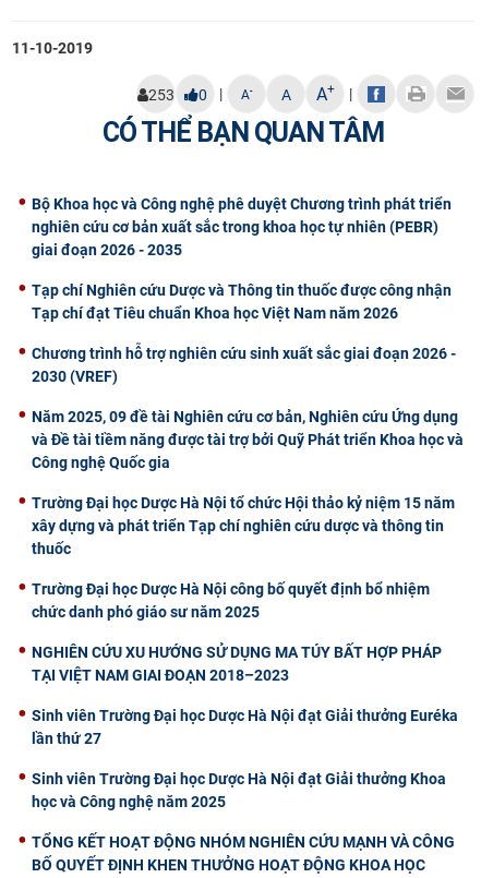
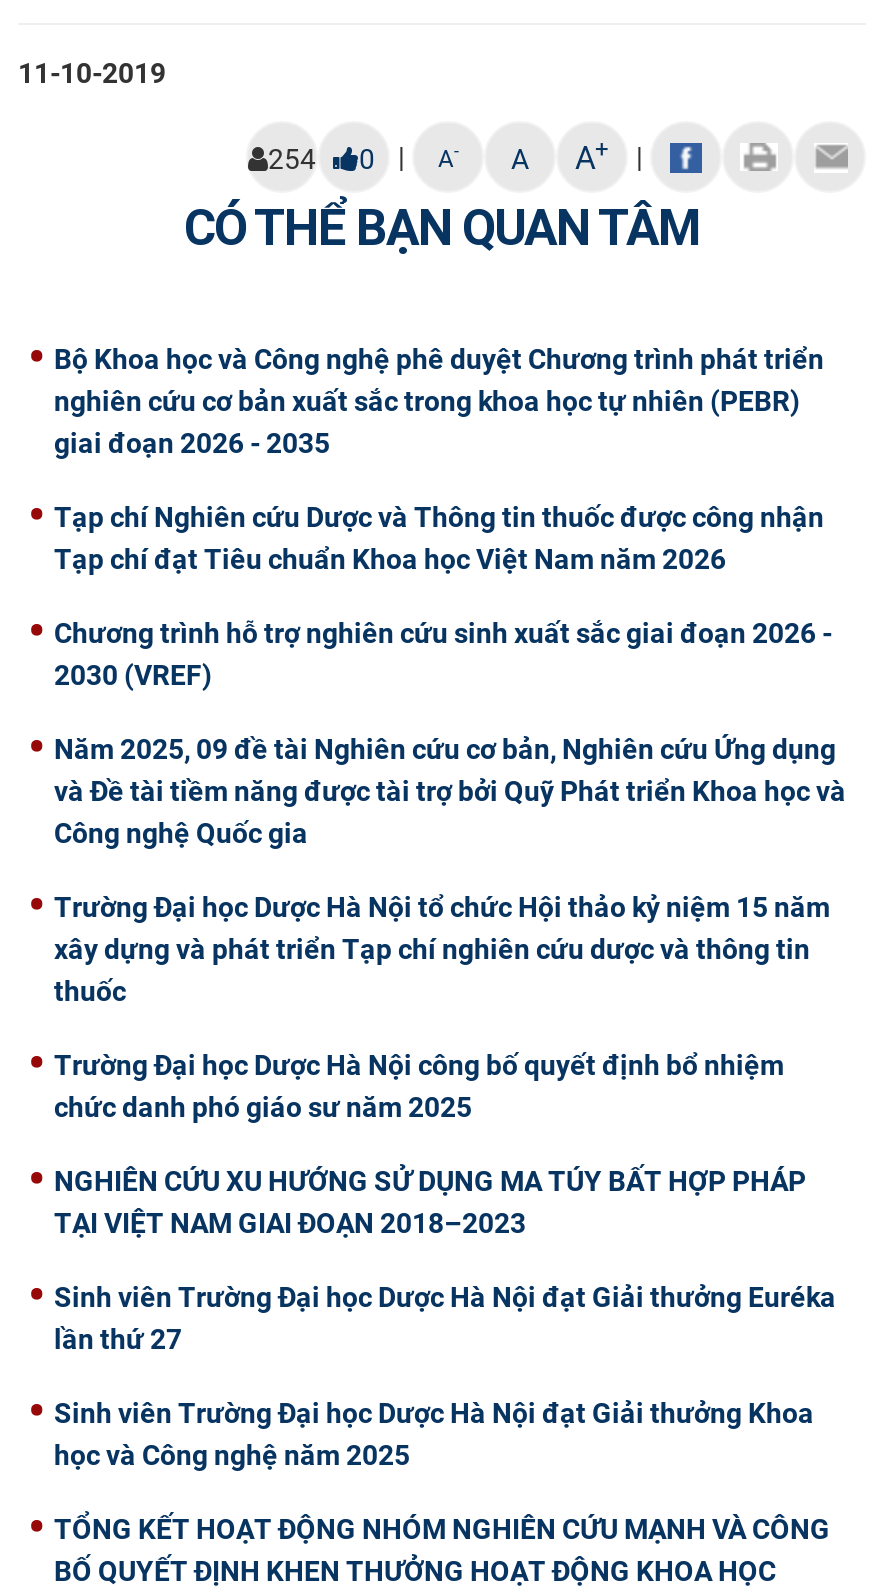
[148,86,175,103] 253 -> [268,142,316,174] 254

